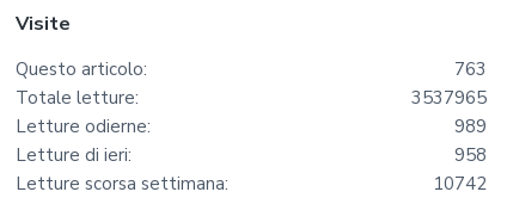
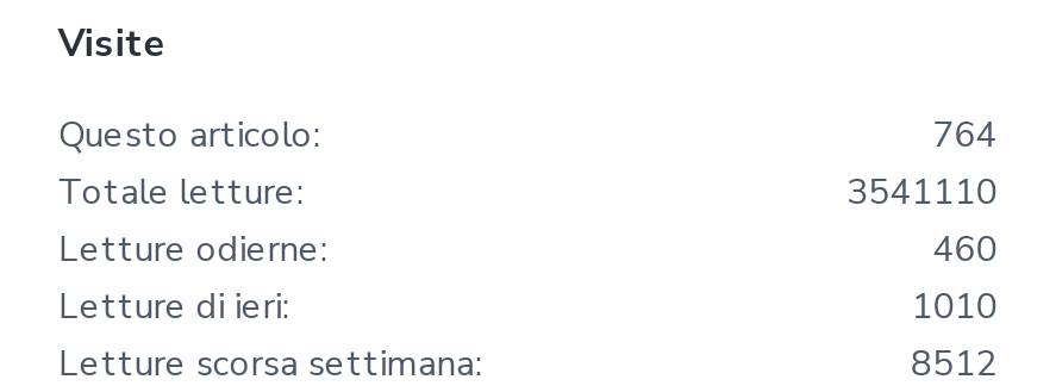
[455,57,487,81] 763 -> [932,111,997,159] 764
[411,86,487,110] 3537965 -> [847,168,997,216] 3541110
[455,115,487,138] 989 -> [932,225,997,273] 460
[455,143,487,167] 958 -> [911,283,997,330] 1010
[433,172,487,196] 10742 -> [911,340,997,387] 8512

